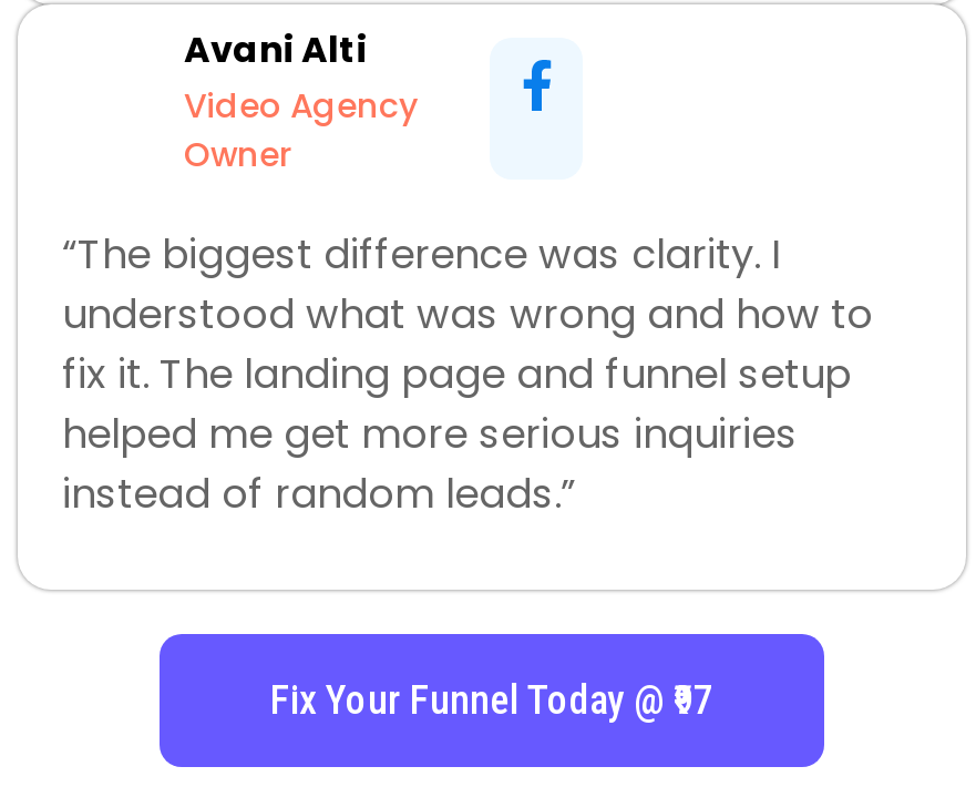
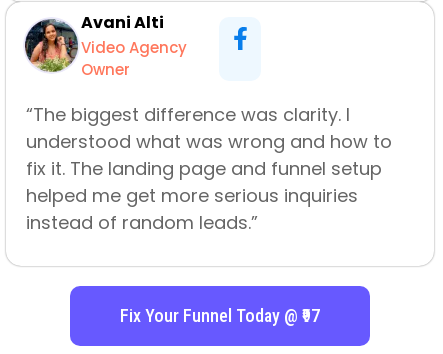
none -> [23,18,78,73] [image]

